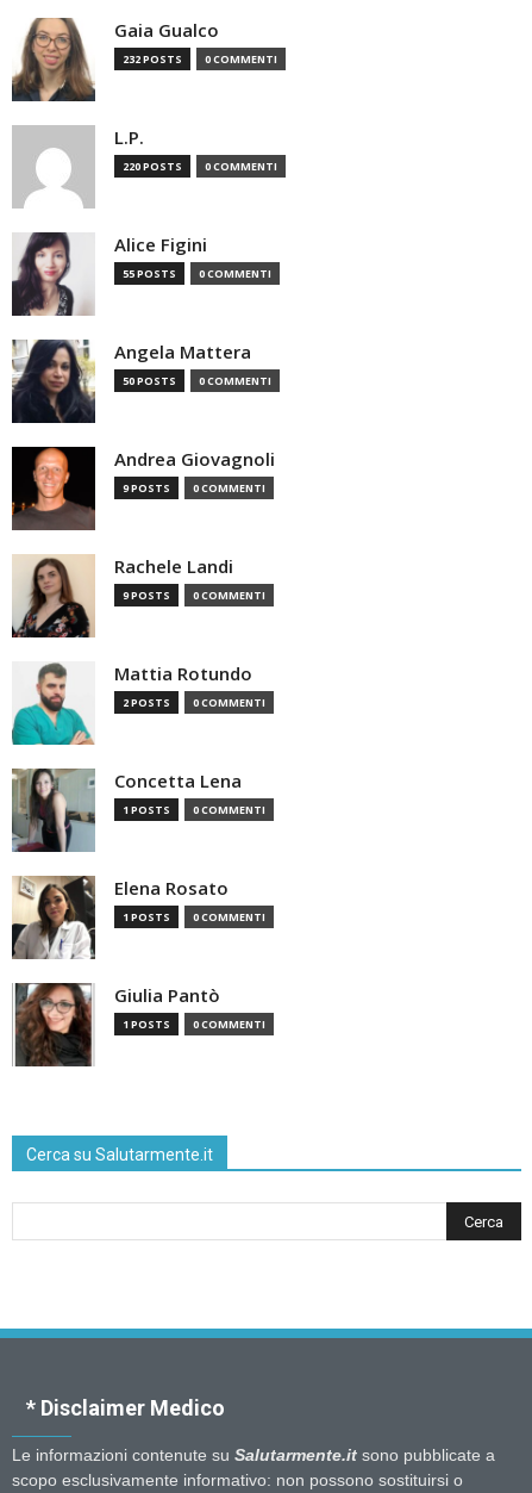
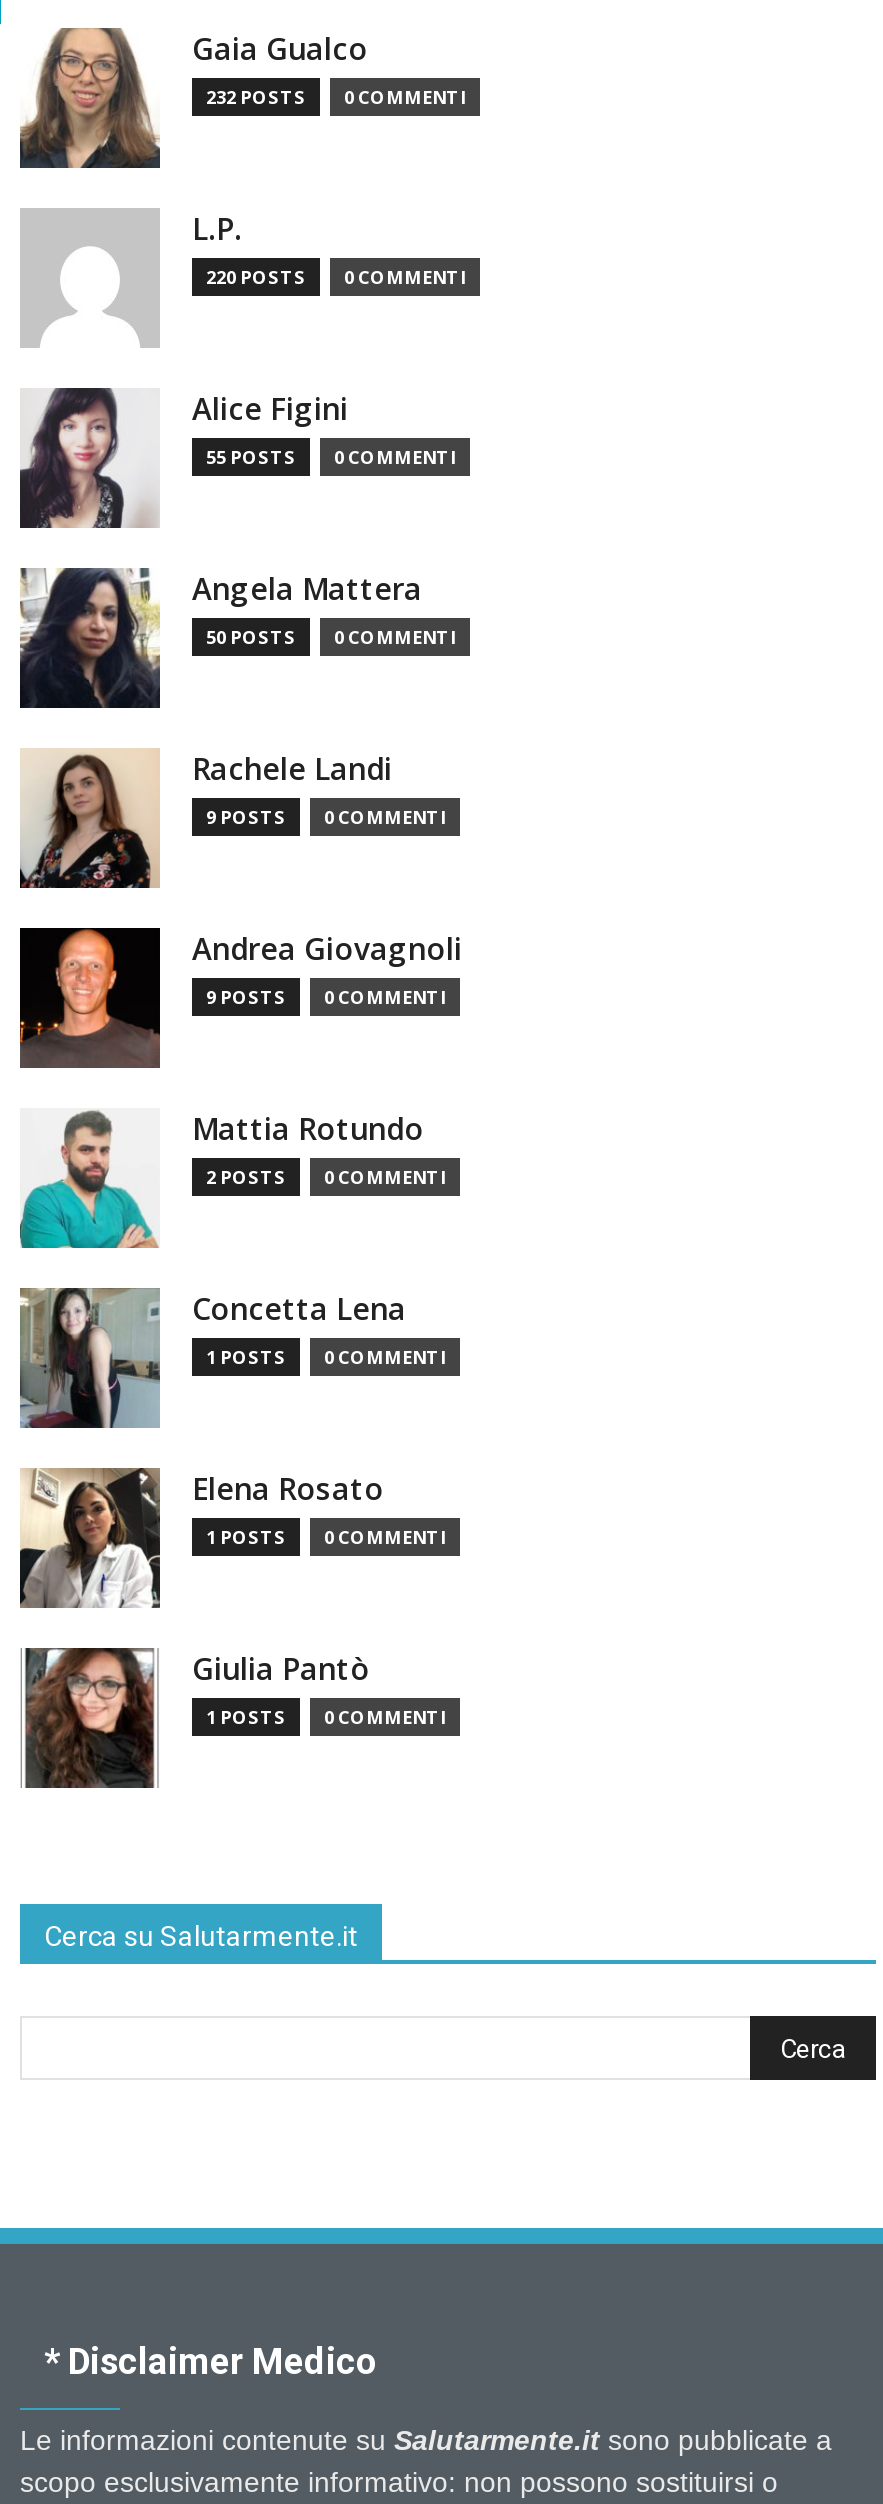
moved [11,446,275,530] -> [18,926,462,1068]: [image] | Andrea Giovagnoli
moved [12,554,233,637] -> [20,748,392,888]: [image] | Rachele Landi

